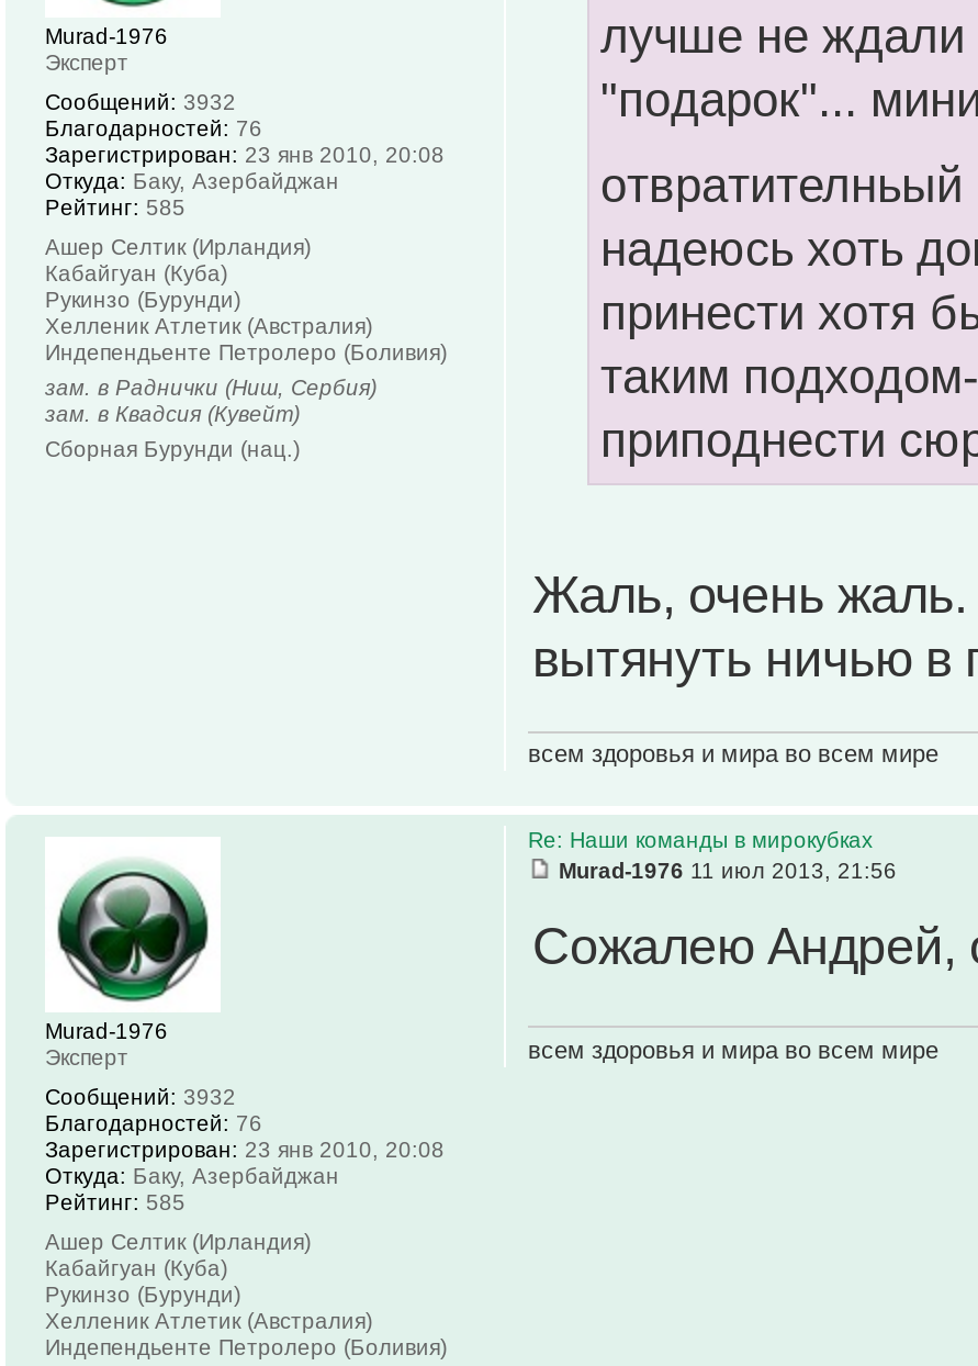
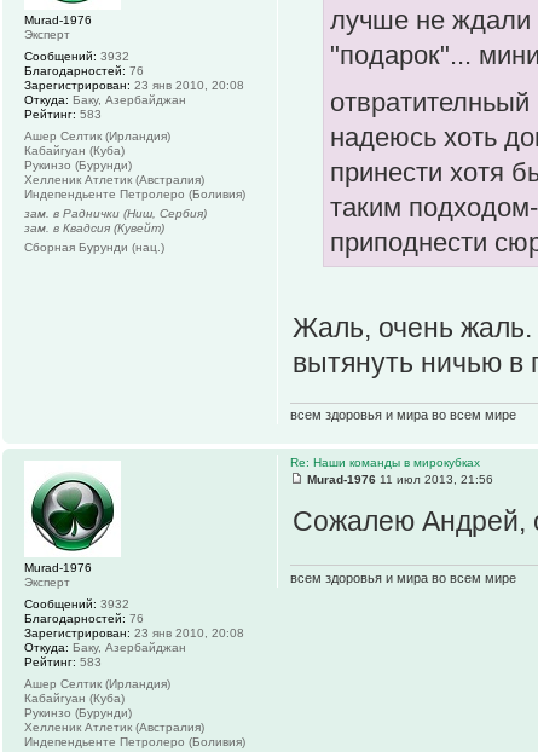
[45,196,186,220] Рейтинг: 585 -> [24,108,102,121] Рейтинг: 583
[45,1190,186,1214] Рейтинг: 585 -> [24,655,102,668] Рейтинг: 583

